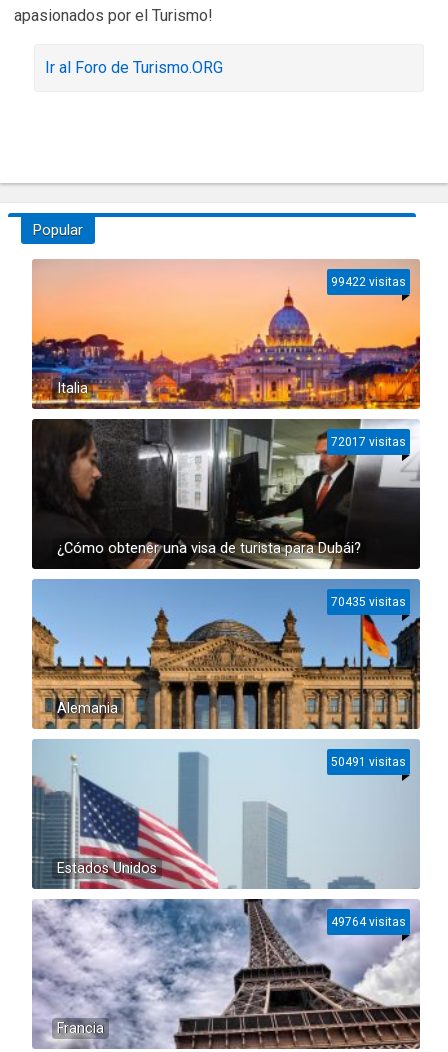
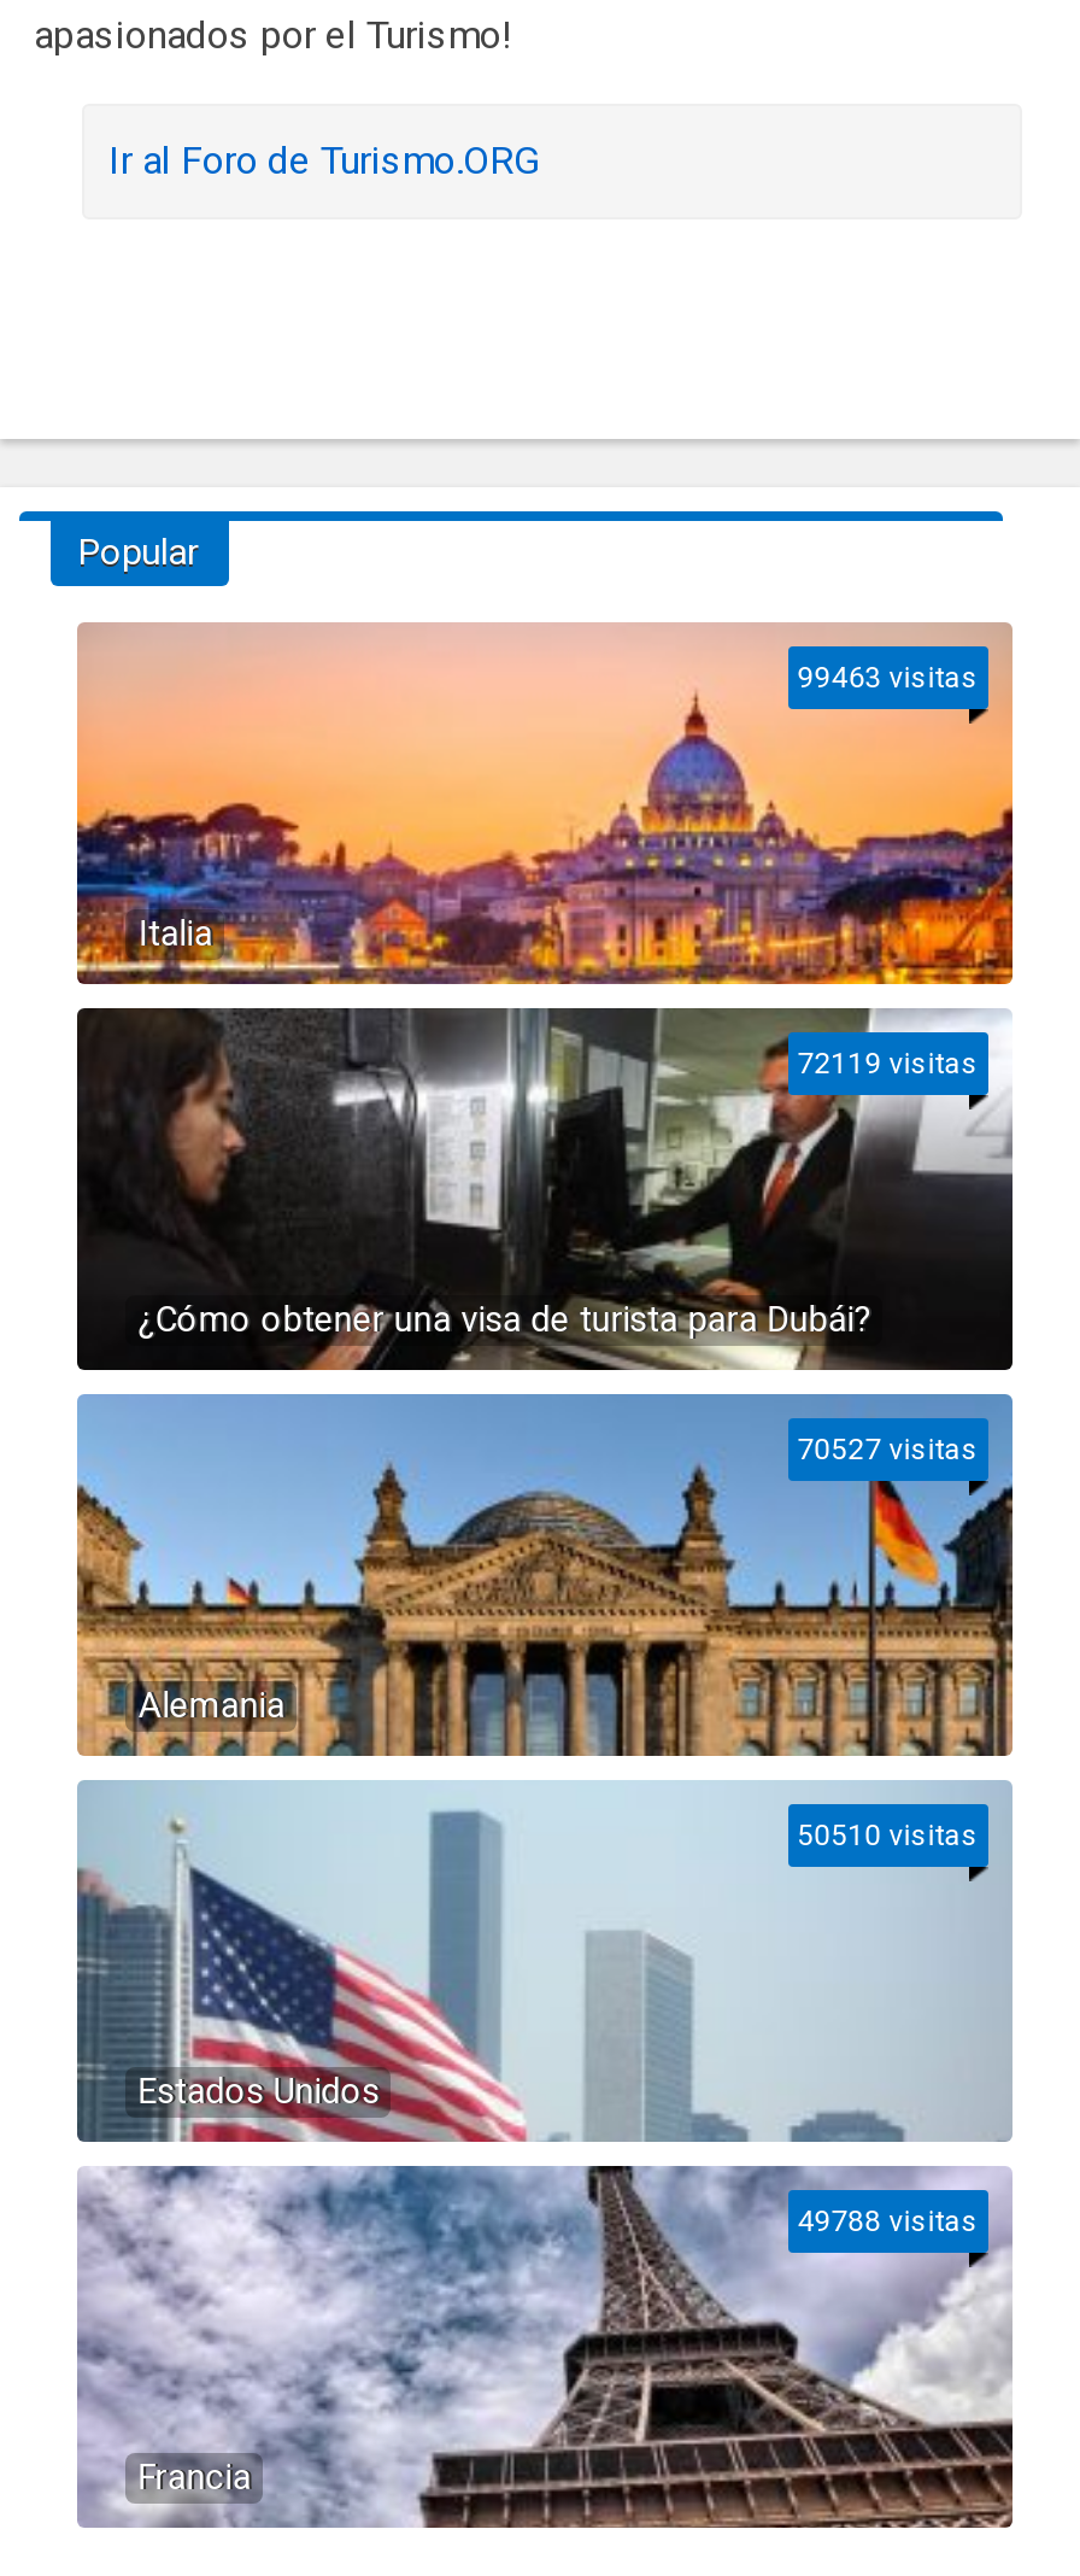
[331,275,406,289] 99422 visitas -> [797,661,978,695] 99463 visitas
[331,435,406,449] 72017 visitas -> [797,1047,978,1081] 72119 visitas
[331,595,406,609] 70435 visitas -> [797,1433,978,1466] 70527 visitas
[331,755,406,769] 50491 visitas -> [797,1819,978,1852] 50510 visitas
[331,915,406,929] 49764 visitas -> [797,2205,978,2238] 49788 visitas

